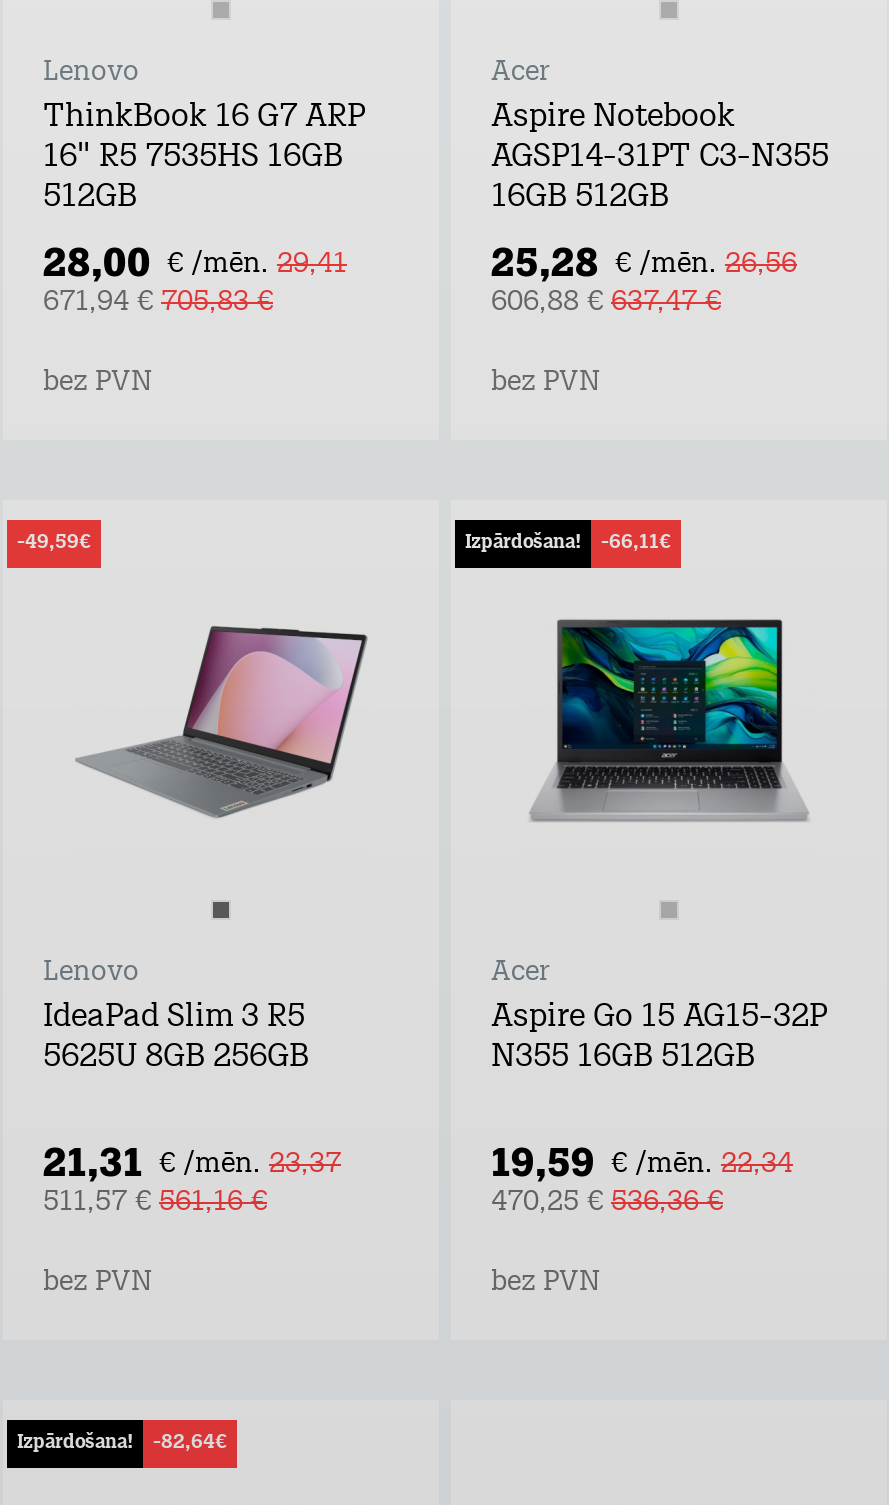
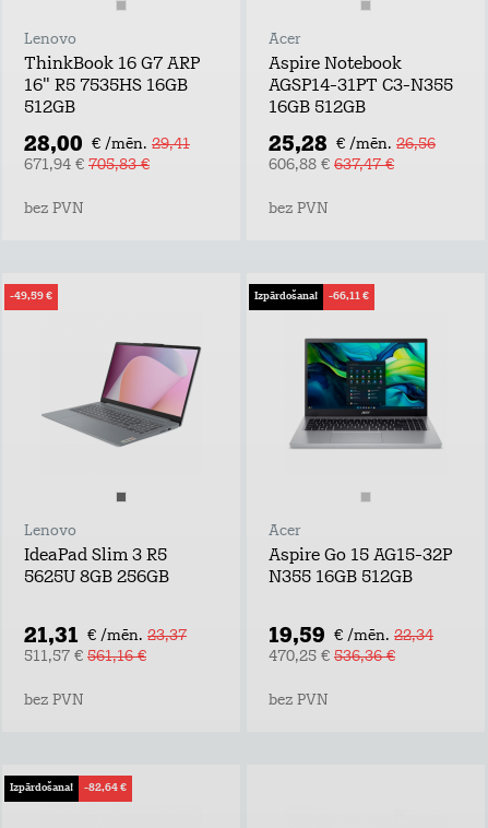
[17,532,91,554] -49,59€ -> [10,291,52,303] -49,59 €
[465,532,671,554] Izpārdošana! -66,11€ -> [254,291,369,303] Izpārdošana! -66,11 €
[17,1432,227,1454] Izpārdošana! -82,64€ -> [10,782,127,794] Izpārdošana! -82,64 €

